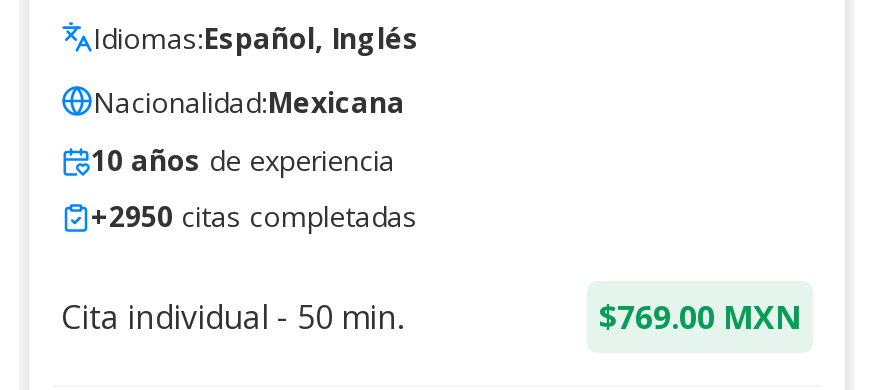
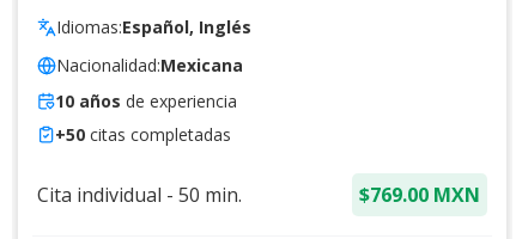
[91,197,417,235] +2950 citas completadas -> [55,123,231,145] +50 citas completadas

